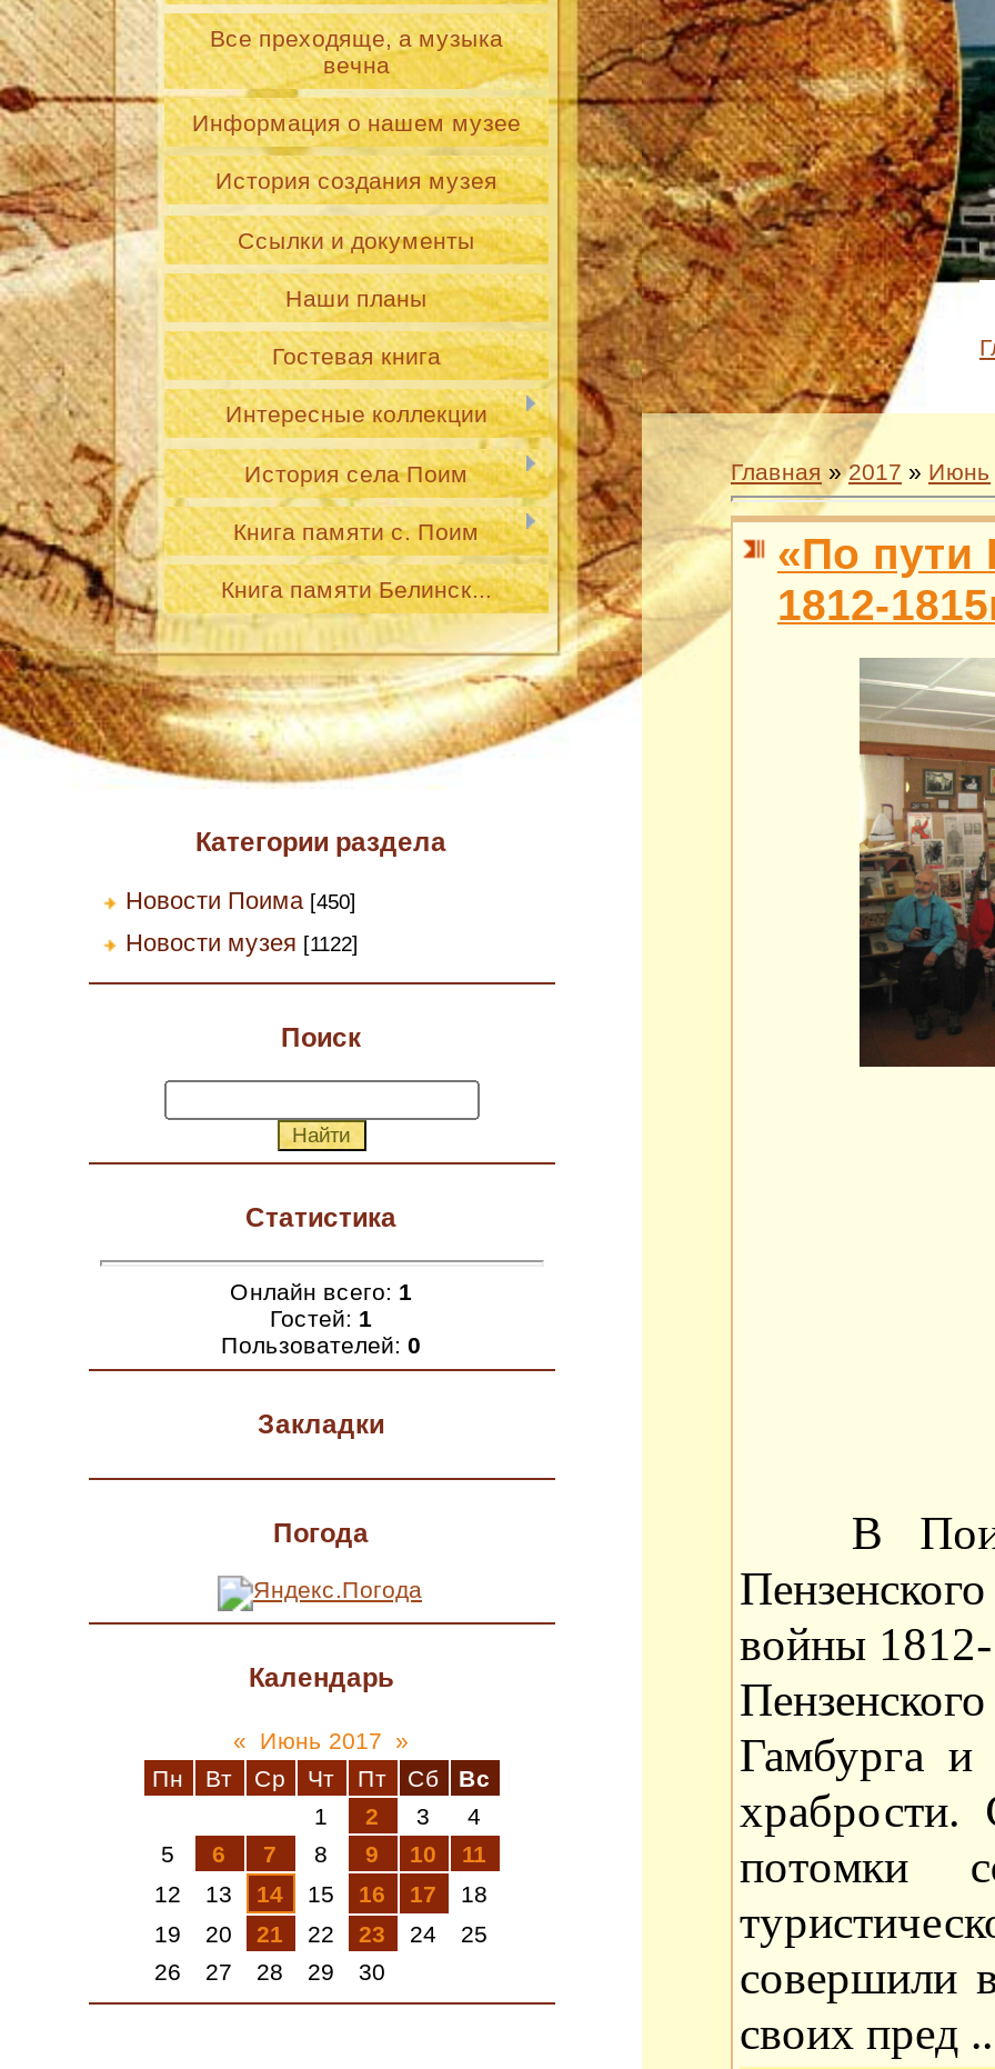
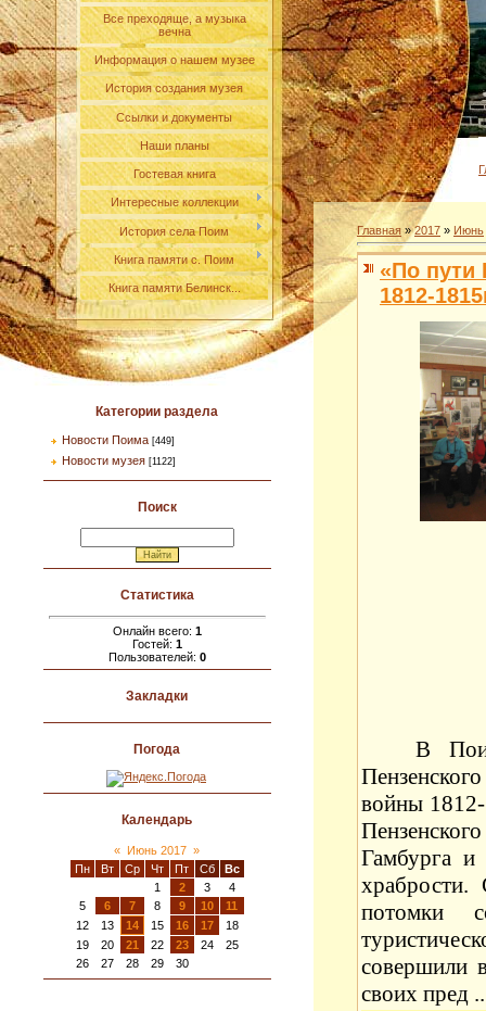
[125,887,356,913] Новости Поима [450] -> [61,433,174,446] Новости Поима [449]

